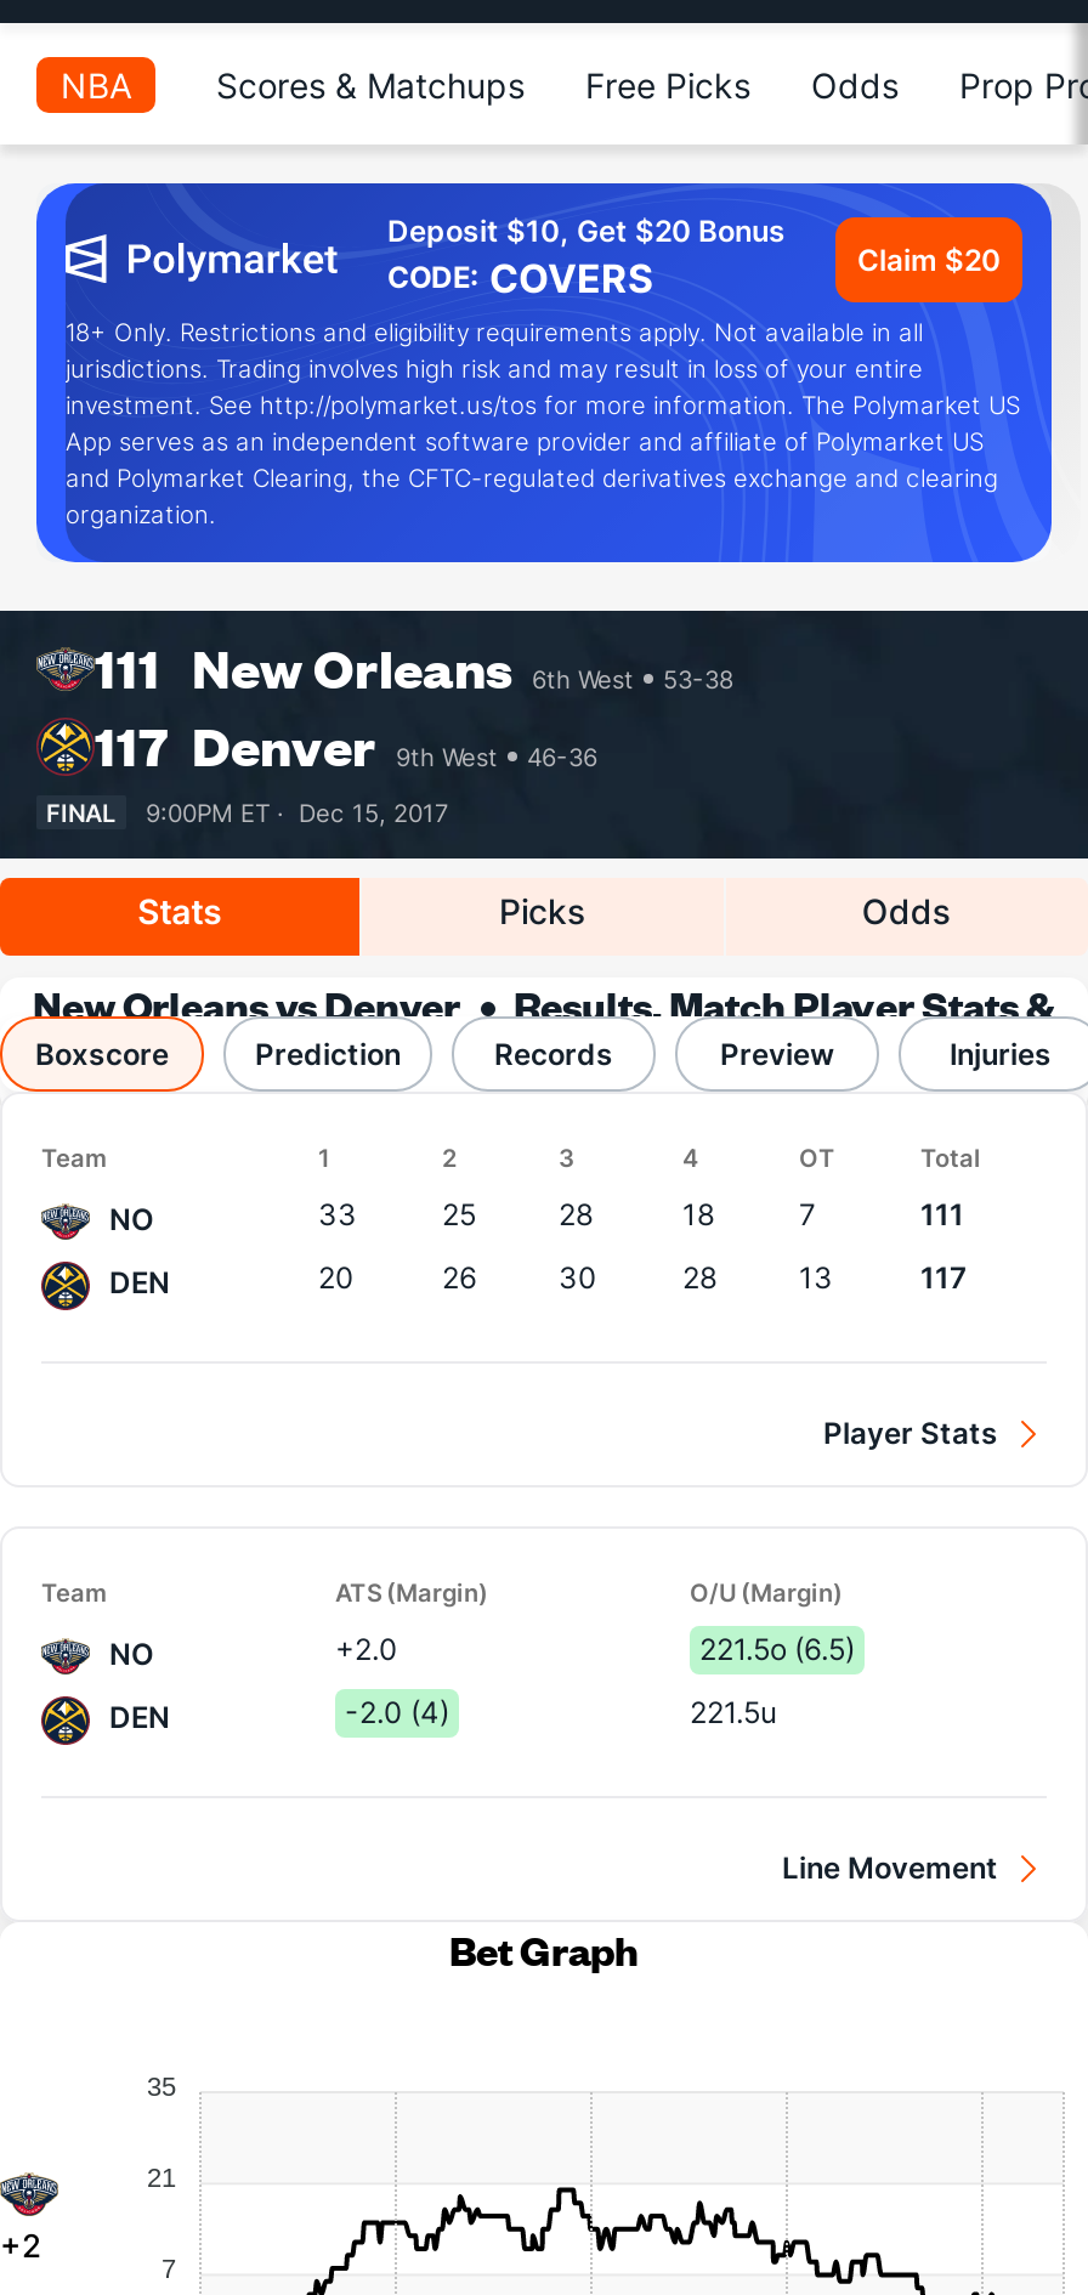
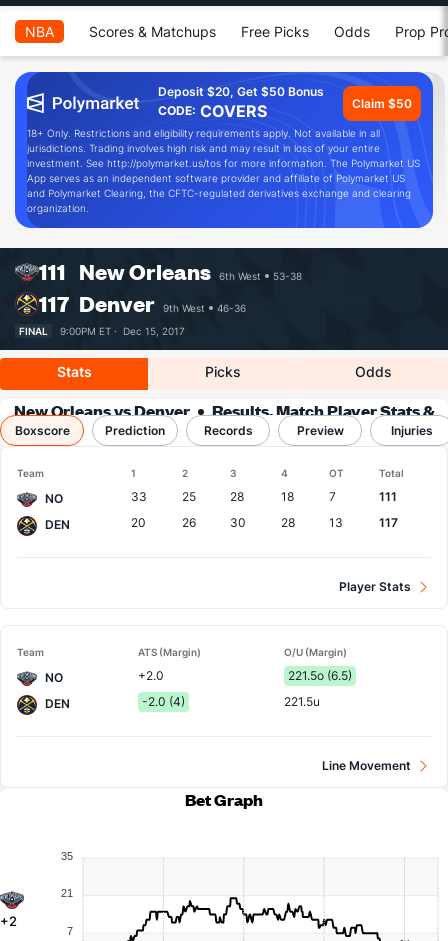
[387,212,786,249] Deposit $10, Get $20 Bonus -> [158,84,324,99] Deposit $20, Get $50 Bonus
[857,240,1001,277] Claim $20 -> [352,95,412,110] Claim $50

